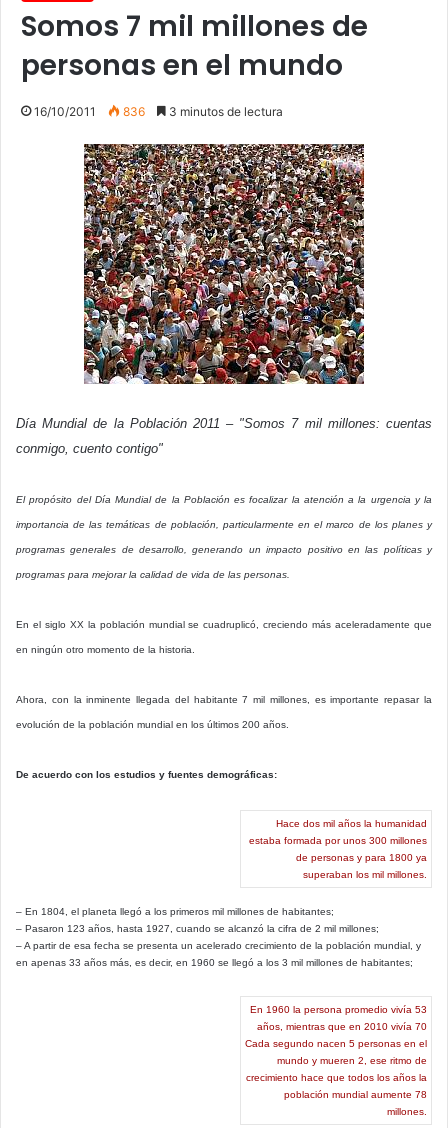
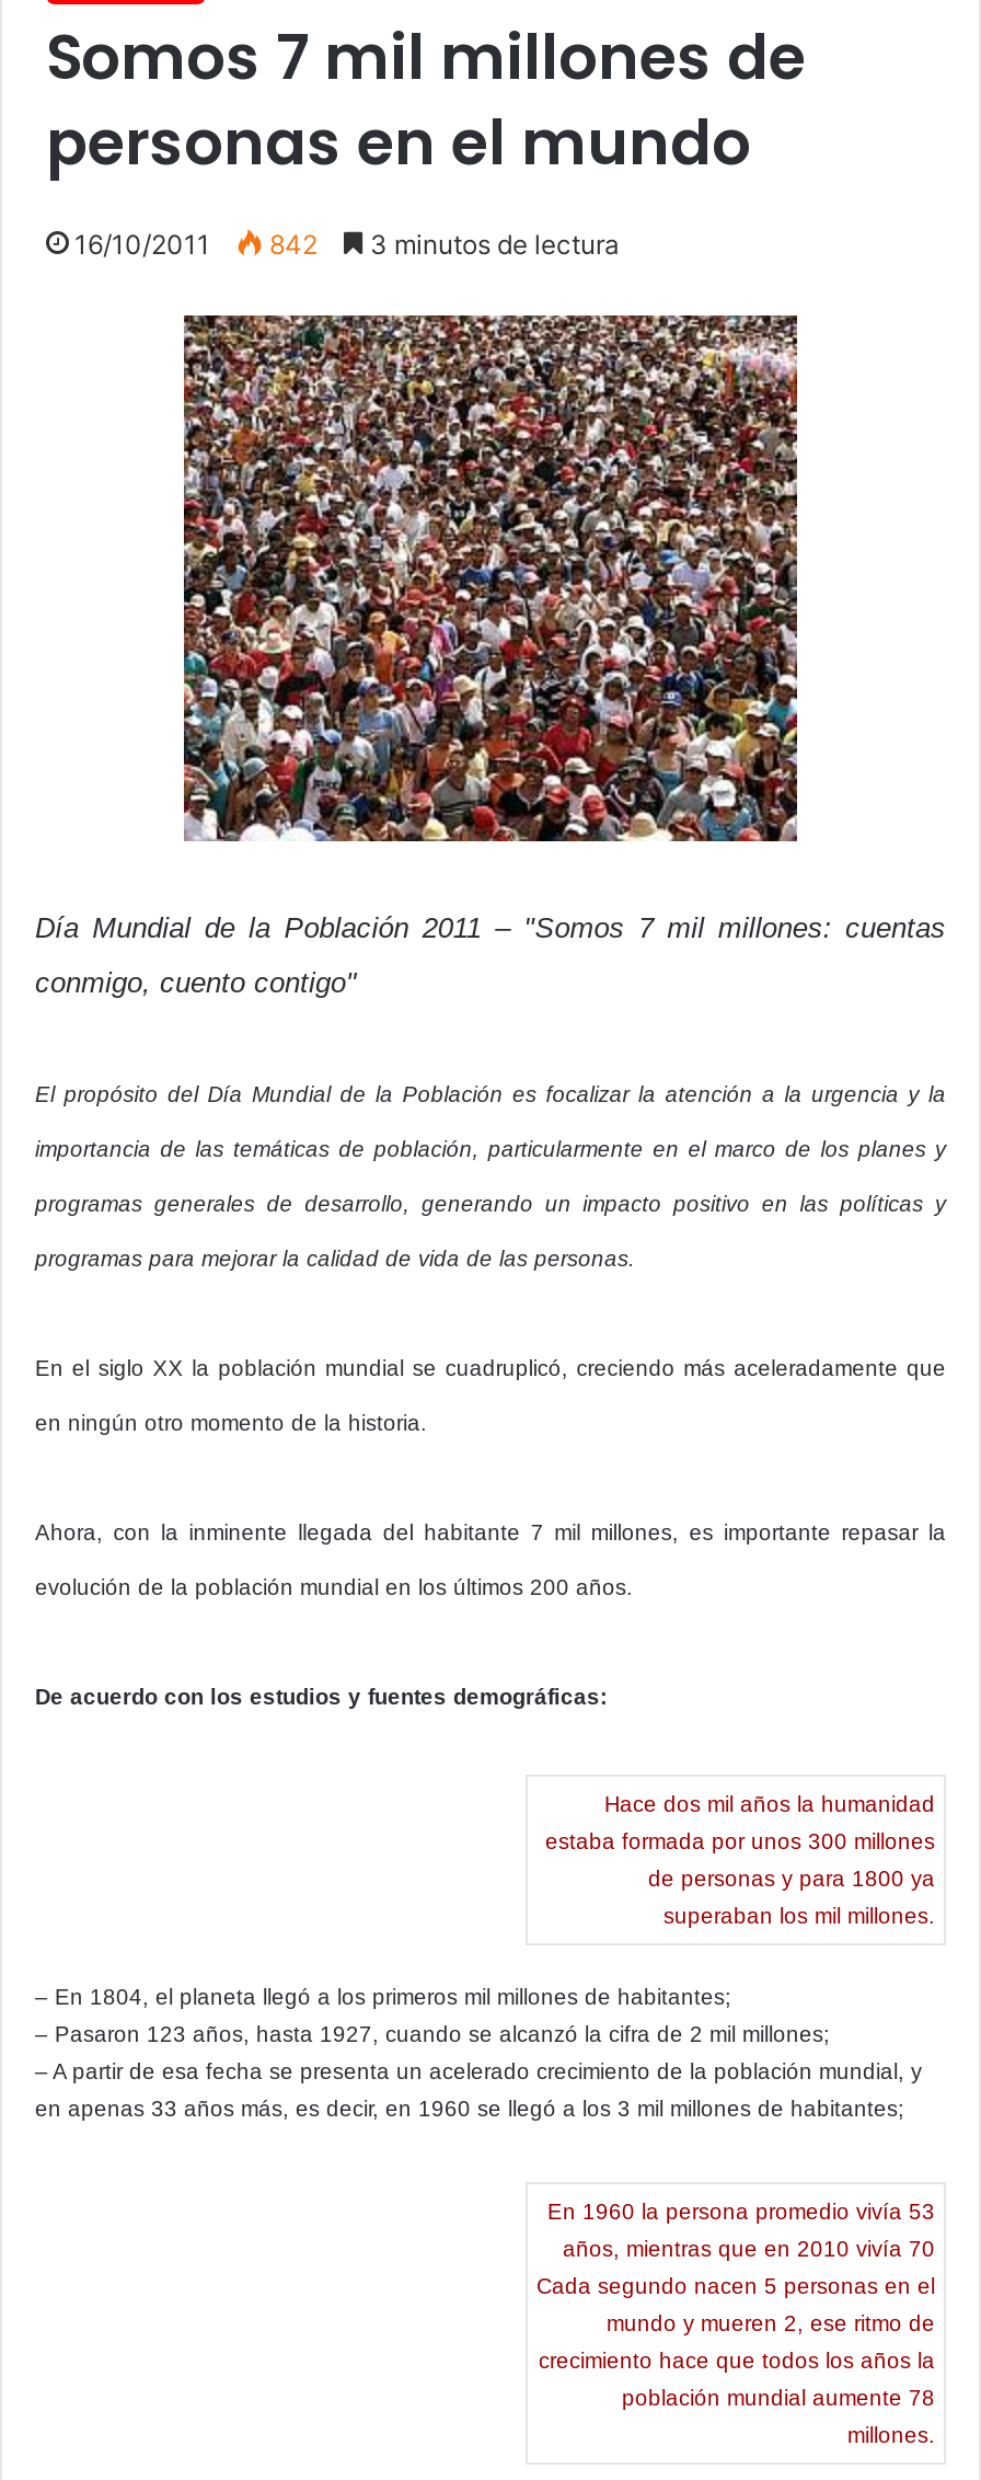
[34,104,283,119] 16/10/2011 836 3 minutos de lectura -> [74,227,620,260] 16/10/2011 842 3 minutos de lectura

